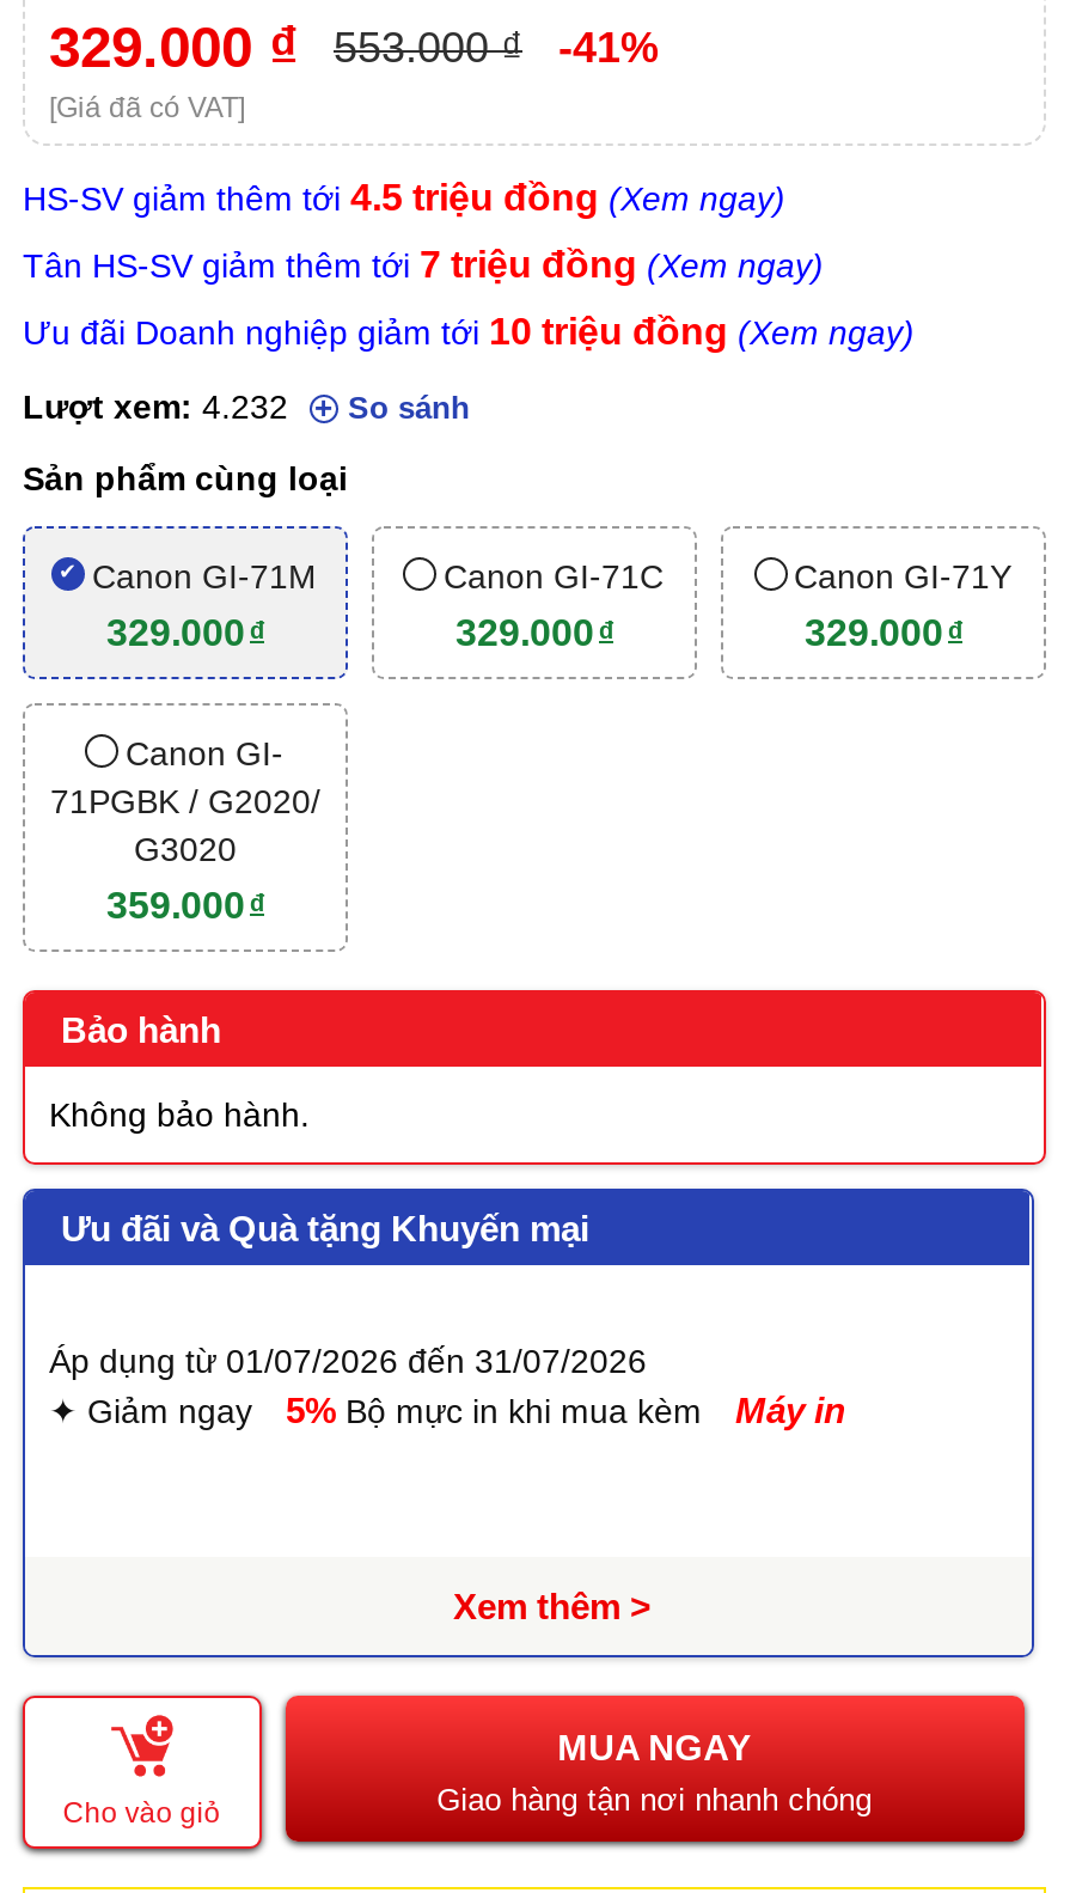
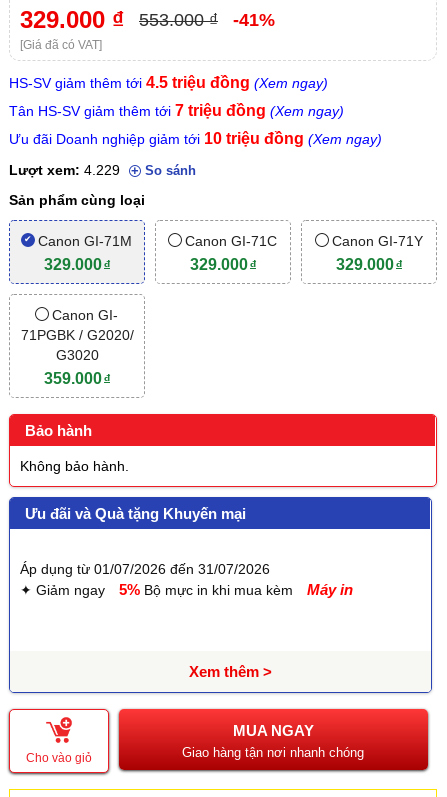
[23,387,470,426] Lượt xem: 4.232 So sánh -> [9,162,196,178] Lượt xem: 4.229 So sánh

